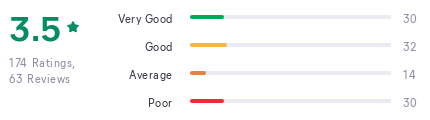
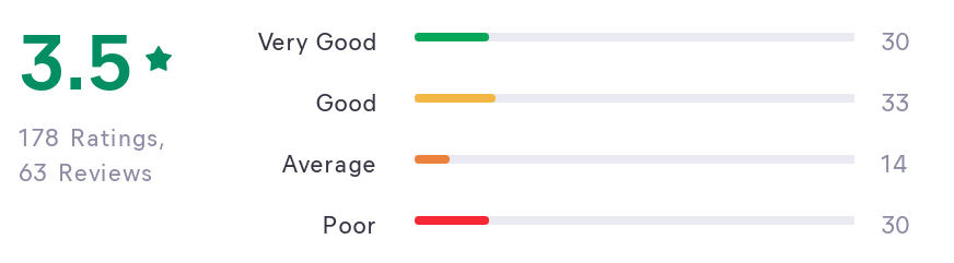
[403,39,416,54] 32 -> [881,85,910,118] 33
[9,55,75,70] 174 Ratings, -> [19,120,166,153] 178 Ratings,

